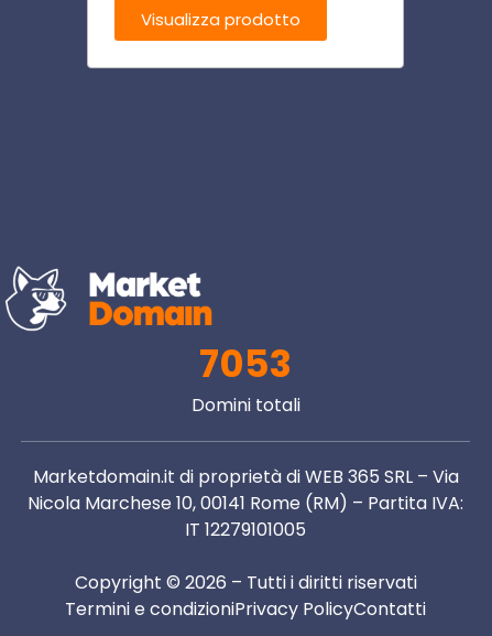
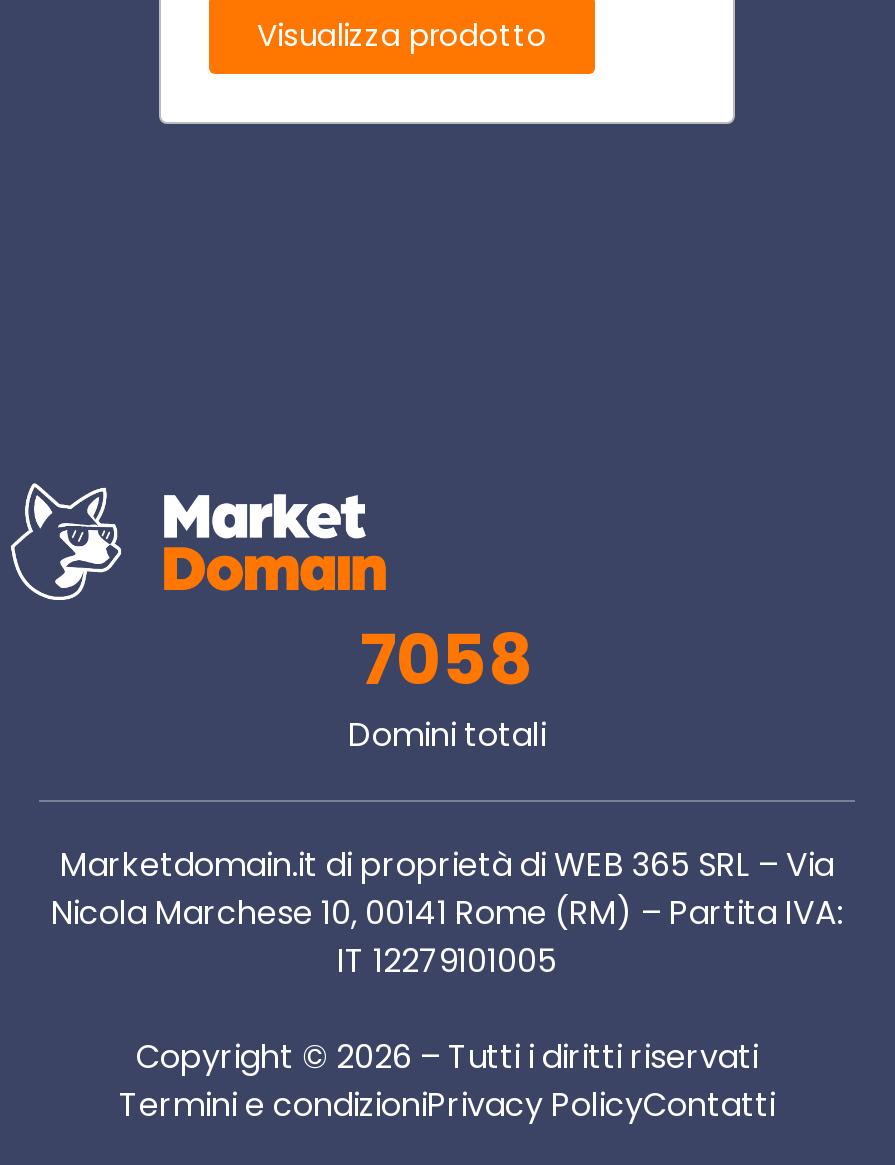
[199,337,292,390] 7053 -> [360,611,534,707] 7058

